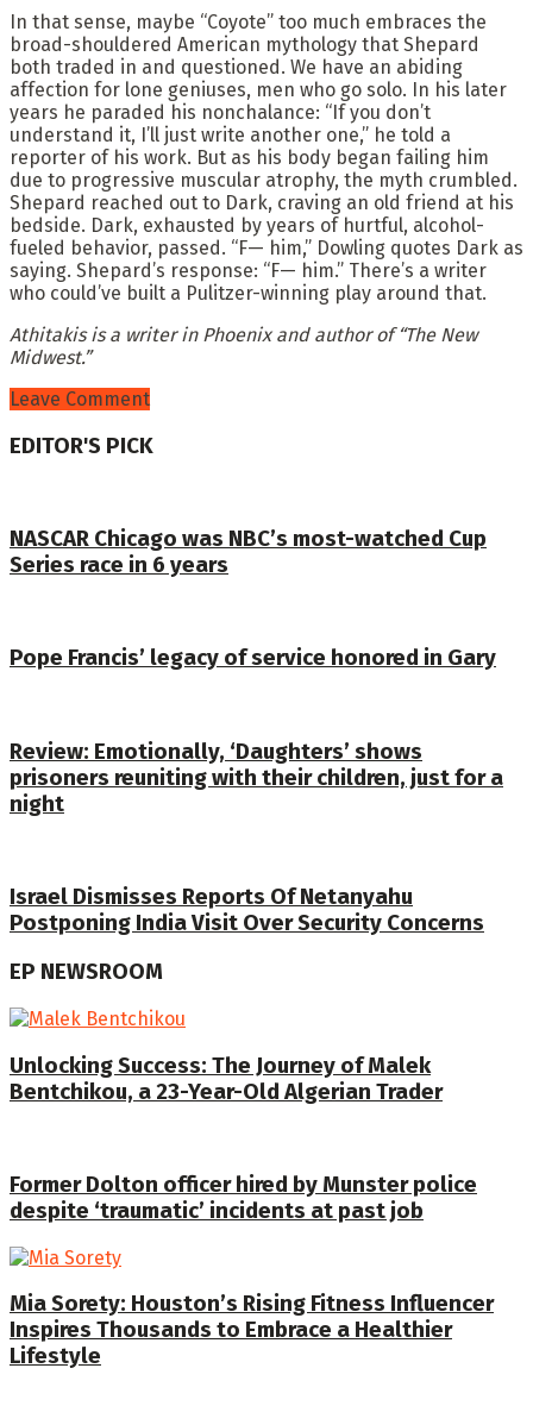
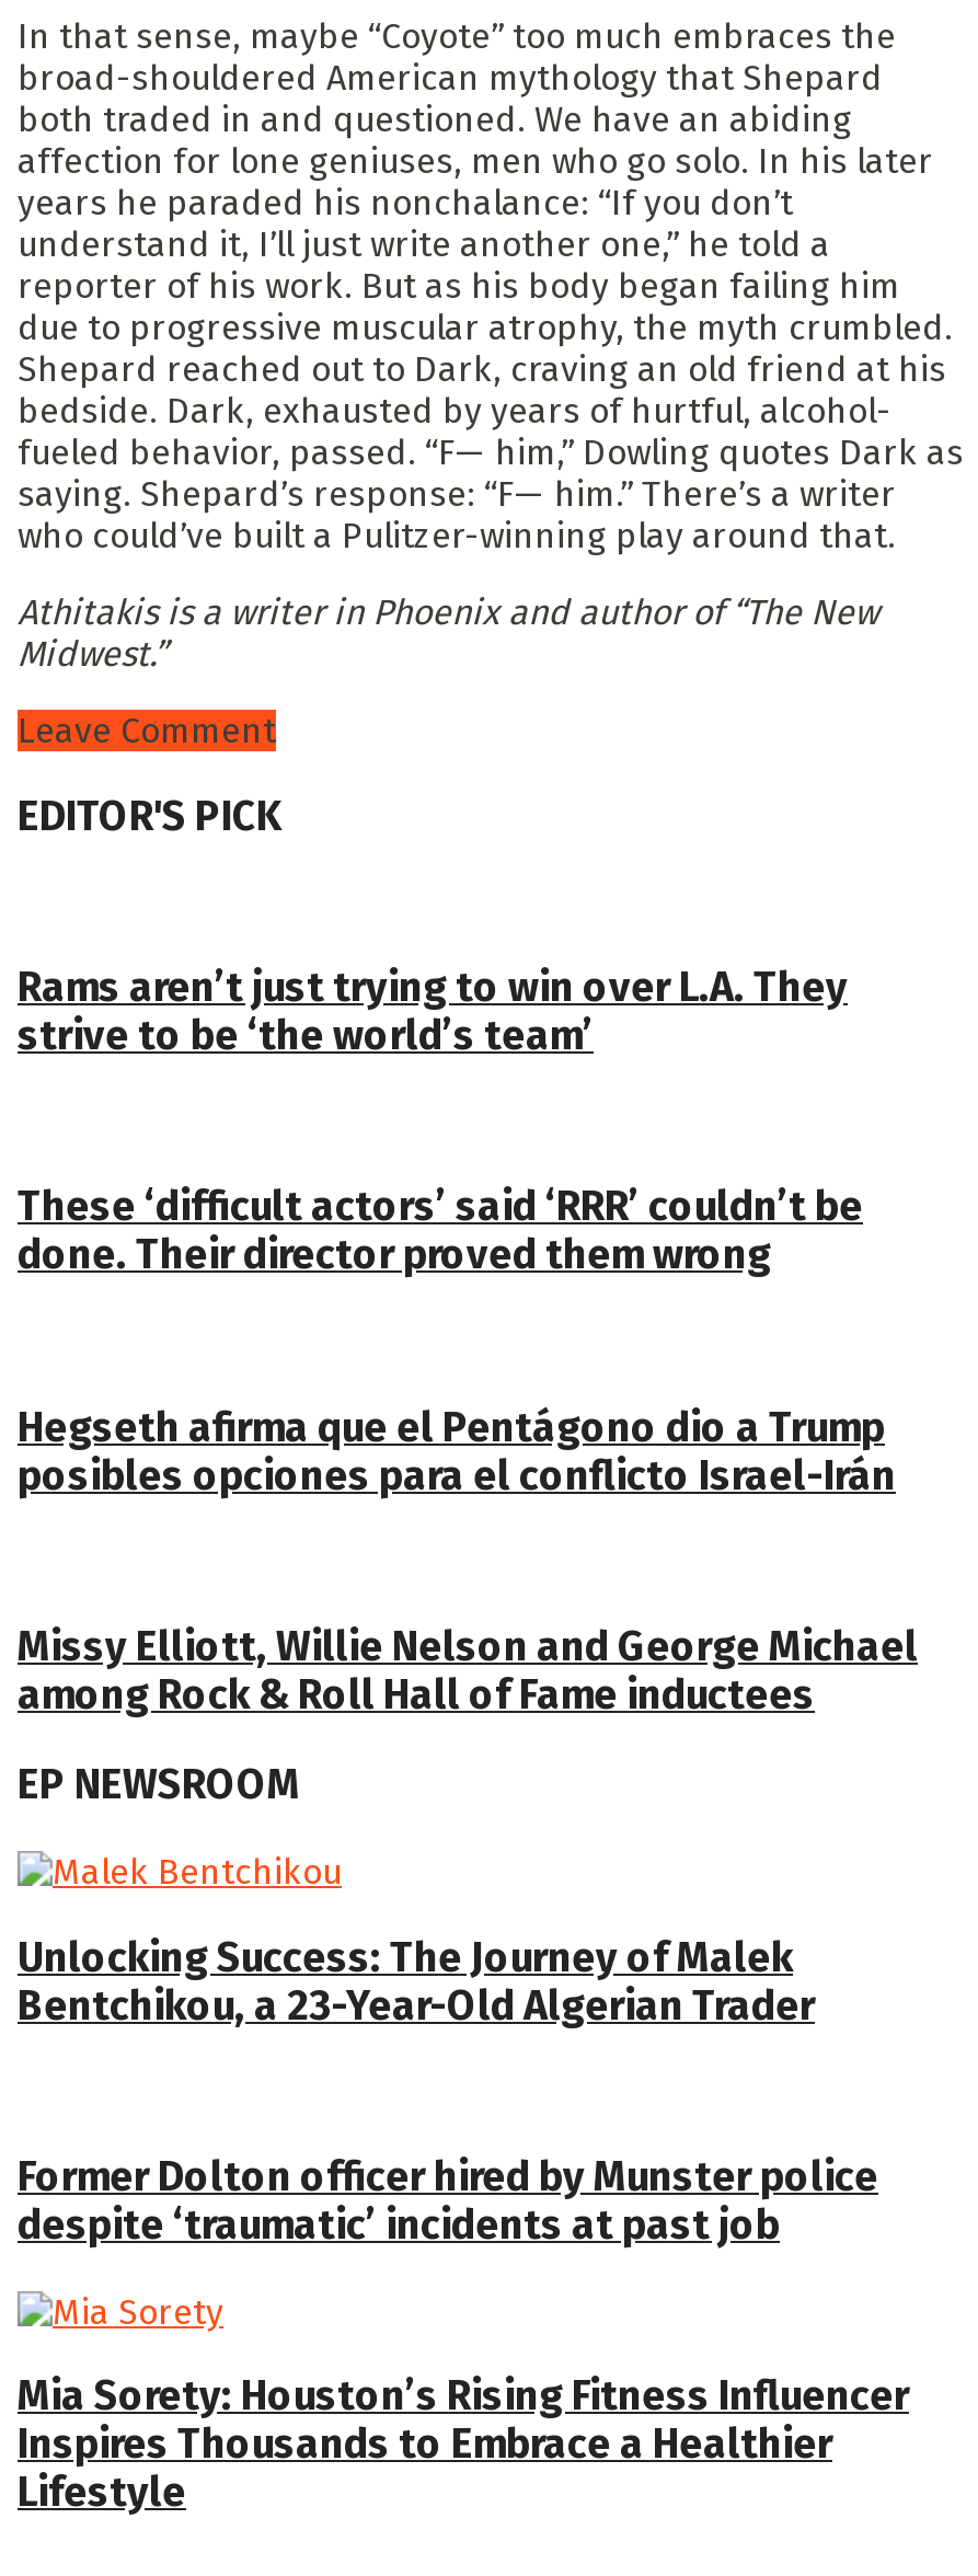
[10,526,487,578] NASCAR Chicago was NBC’s most-watched Cup | Series race in 6 years -> [18,964,848,1060] Rams aren’t just trying to win over L.A. They | strive to be ‘the world’s team’
[10,645,496,671] Pope Francis’ legacy of service honored in Gary -> [18,1184,863,1280] These ‘difficult actors’ said ‘RRR’ couldn’t be | done. Their director proved them wrong
[10,739,503,817] Review: Emotionally, ‘Daughters’ shows | prisoners reuniting with their children, just for a | night -> [18,1404,896,1500] Hegseth afirma que el Pentágono dio a Trump | posibles opciones para el conflicto Israel-Irán
[10,884,484,937] Israel Dismisses Reports Of Netanyahu | Postponing India Visit Over Security Concerns -> [18,1624,918,1720] Missy Elliott, Willie Nelson and George Michael | among Rock & Roll Hall of Fame inductees

